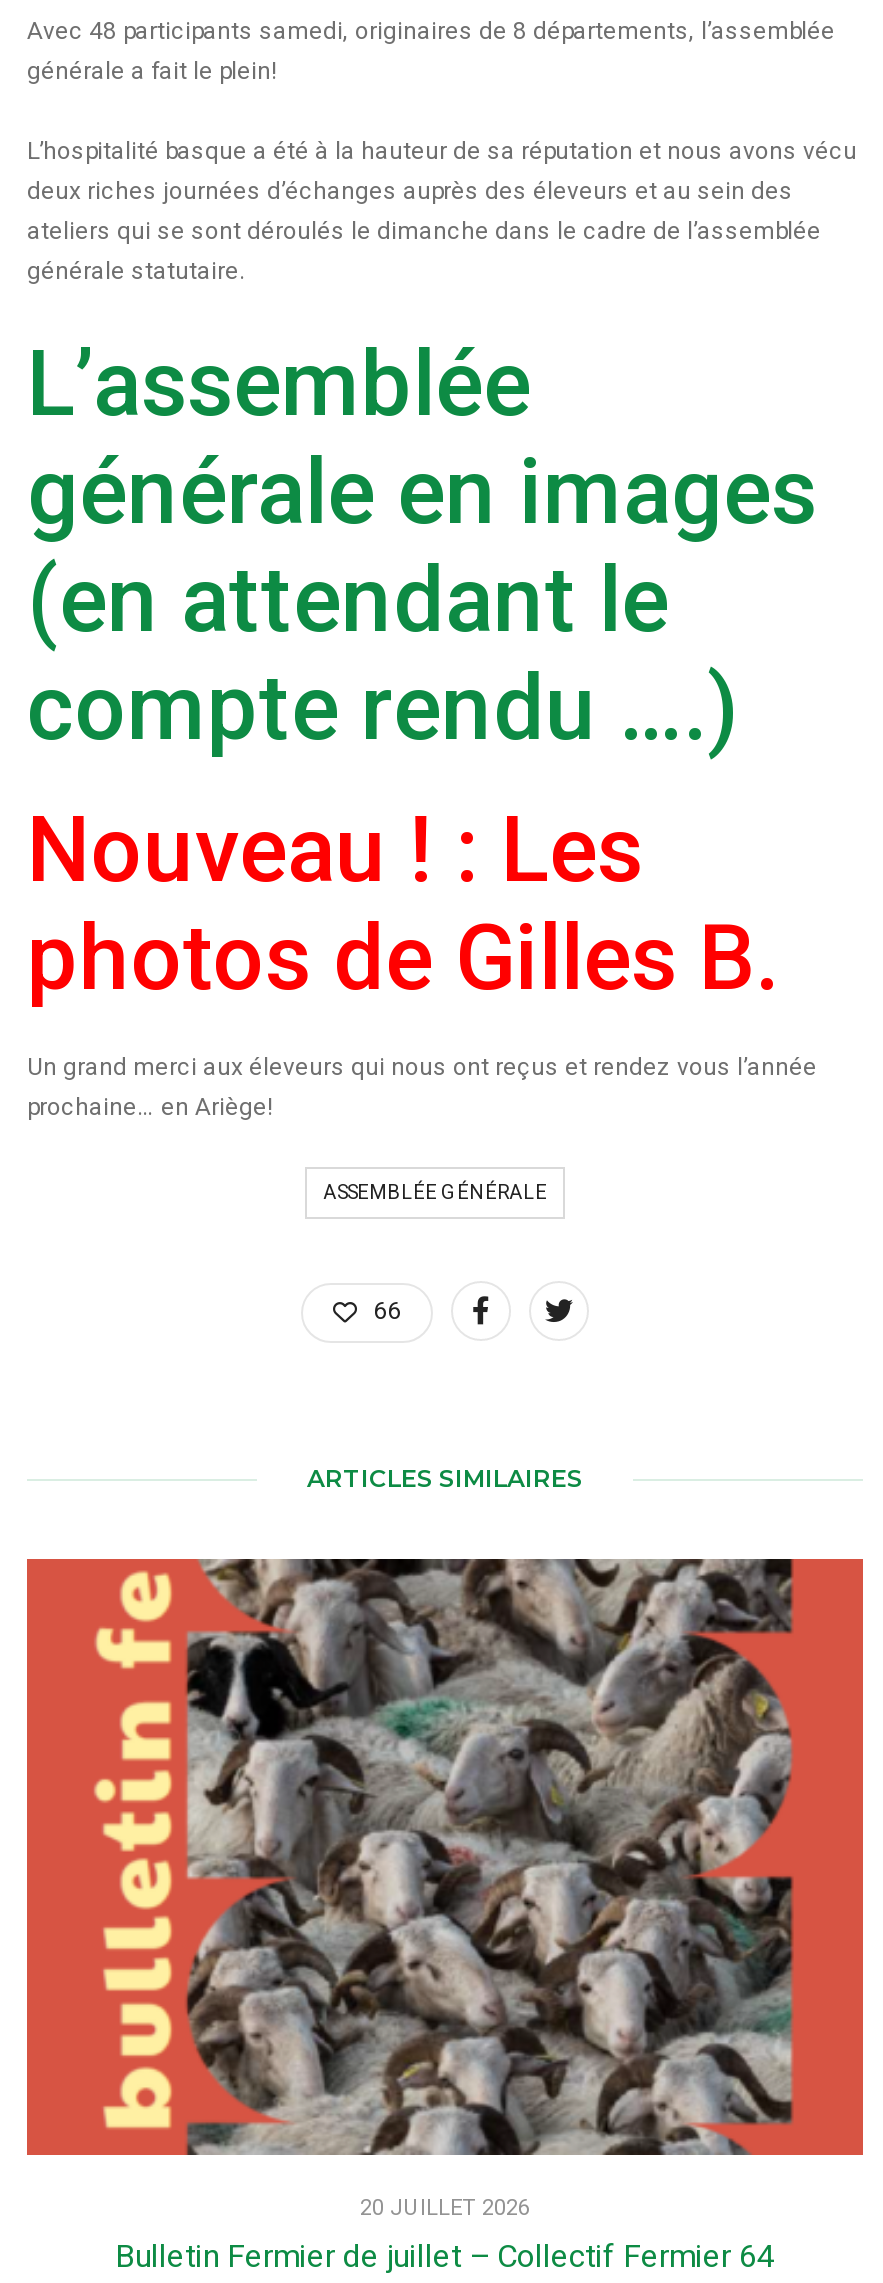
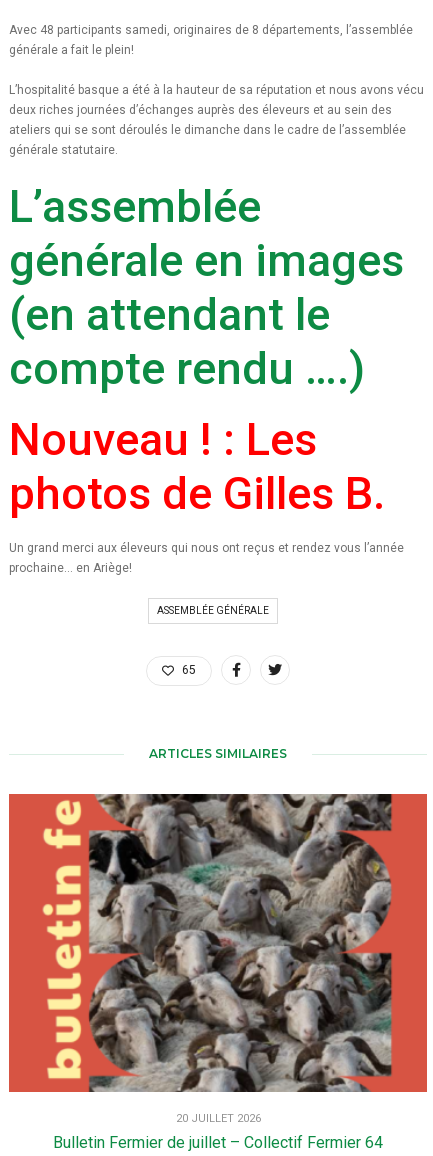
[373,1297,401,1325] 66 -> [182,663,196,677] 65

